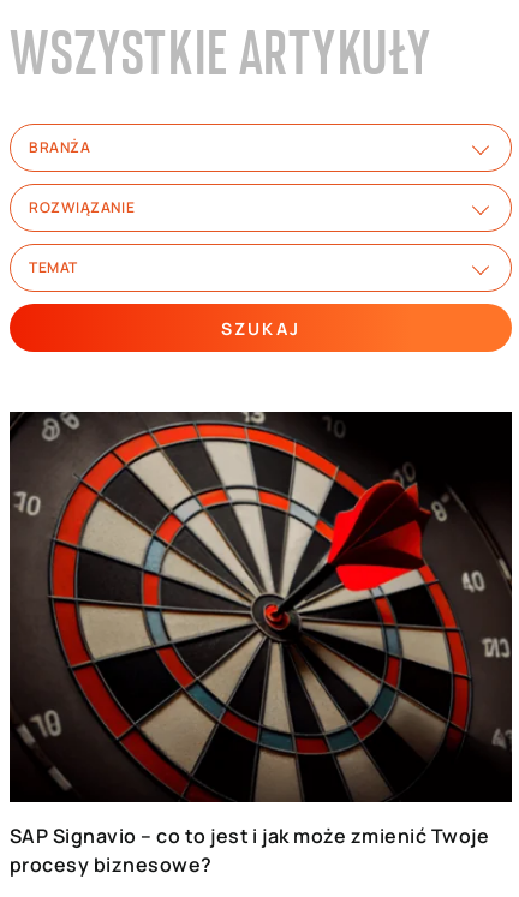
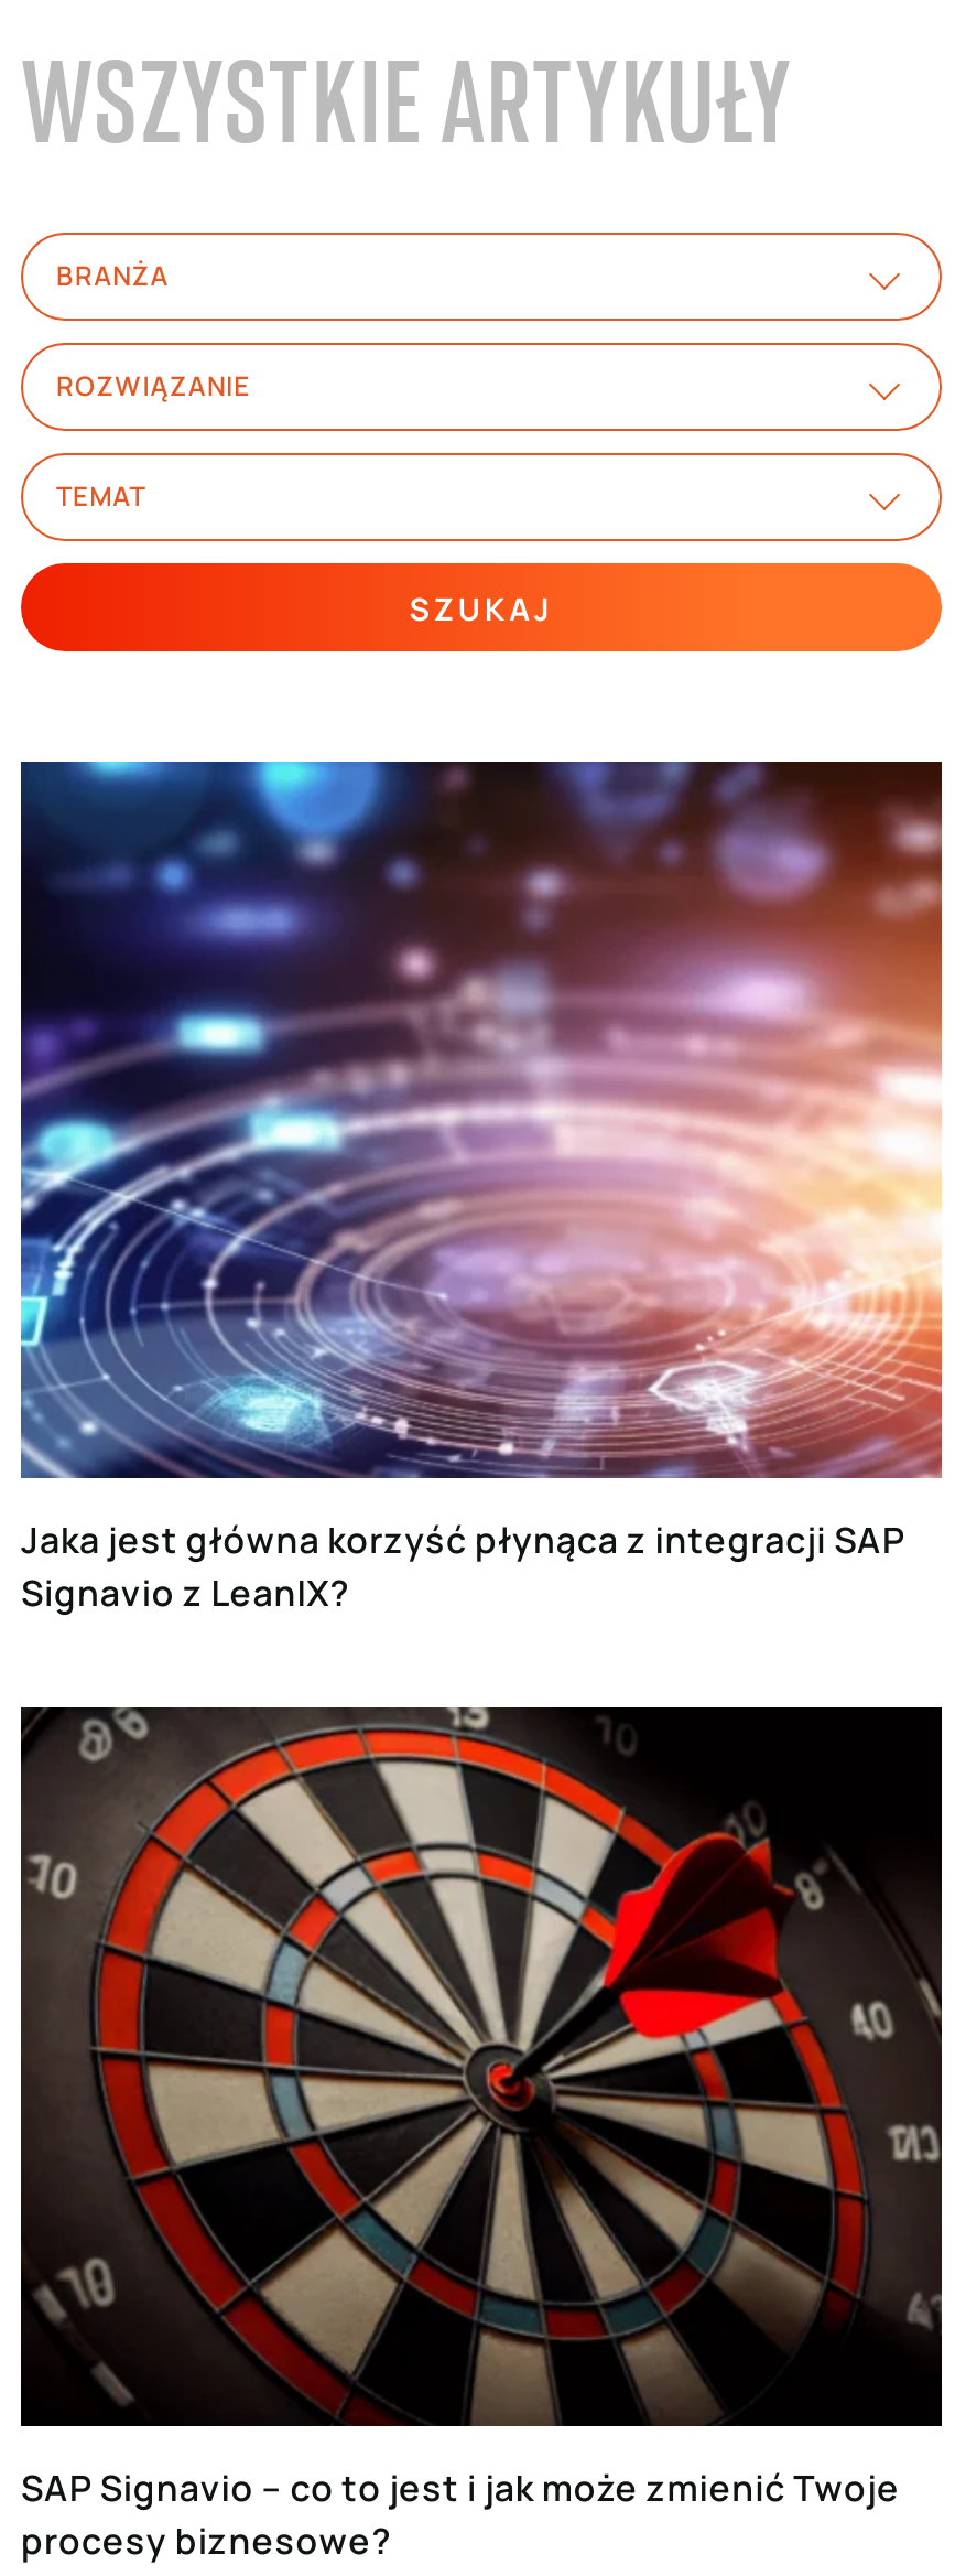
none -> [19,759,944,1618] [image] | Jaka jest główna korzyść płynąca z integracji SAP | Signavio z LeanIX?

